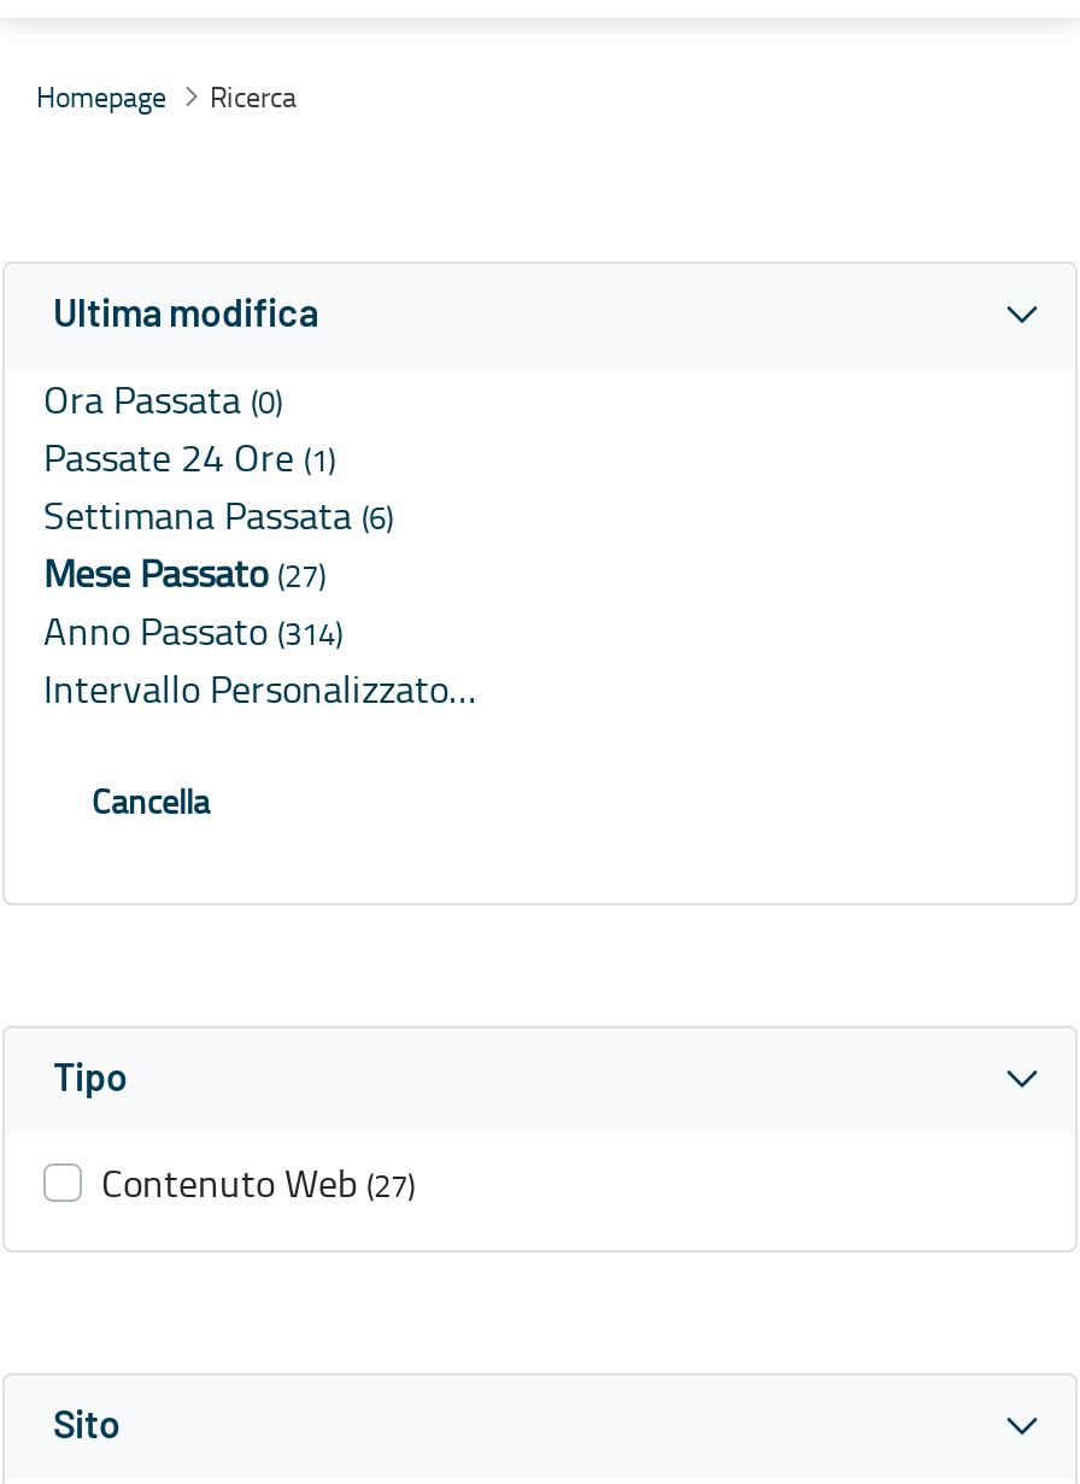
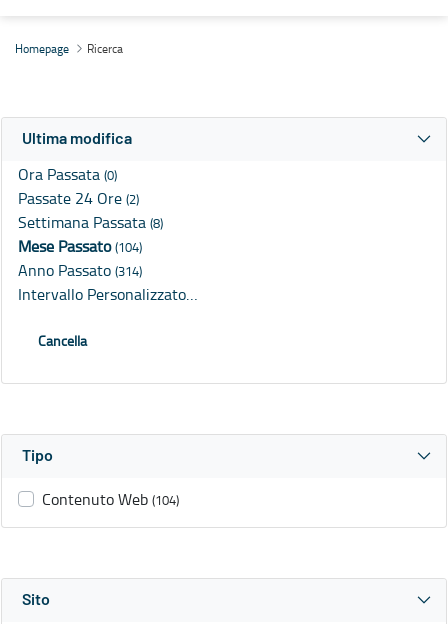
[43,431,335,484] Passate 24 Ore (1) -> [18,187,139,209] Passate 24 Ore (2)
[43,489,393,542] Settimana Passata (6) -> [18,211,163,233] Settimana Passata (8)
[43,547,325,600] Mese Passato (27) -> [18,235,142,257] Mese Passato (104)
[101,1157,415,1210] Contenuto Web (27) -> [42,488,179,510] Contenuto Web (104)

